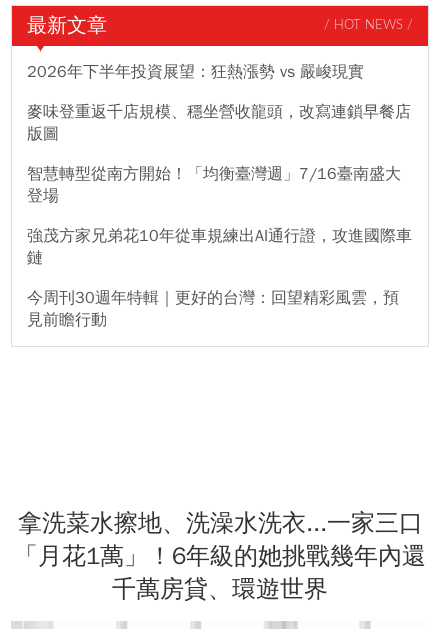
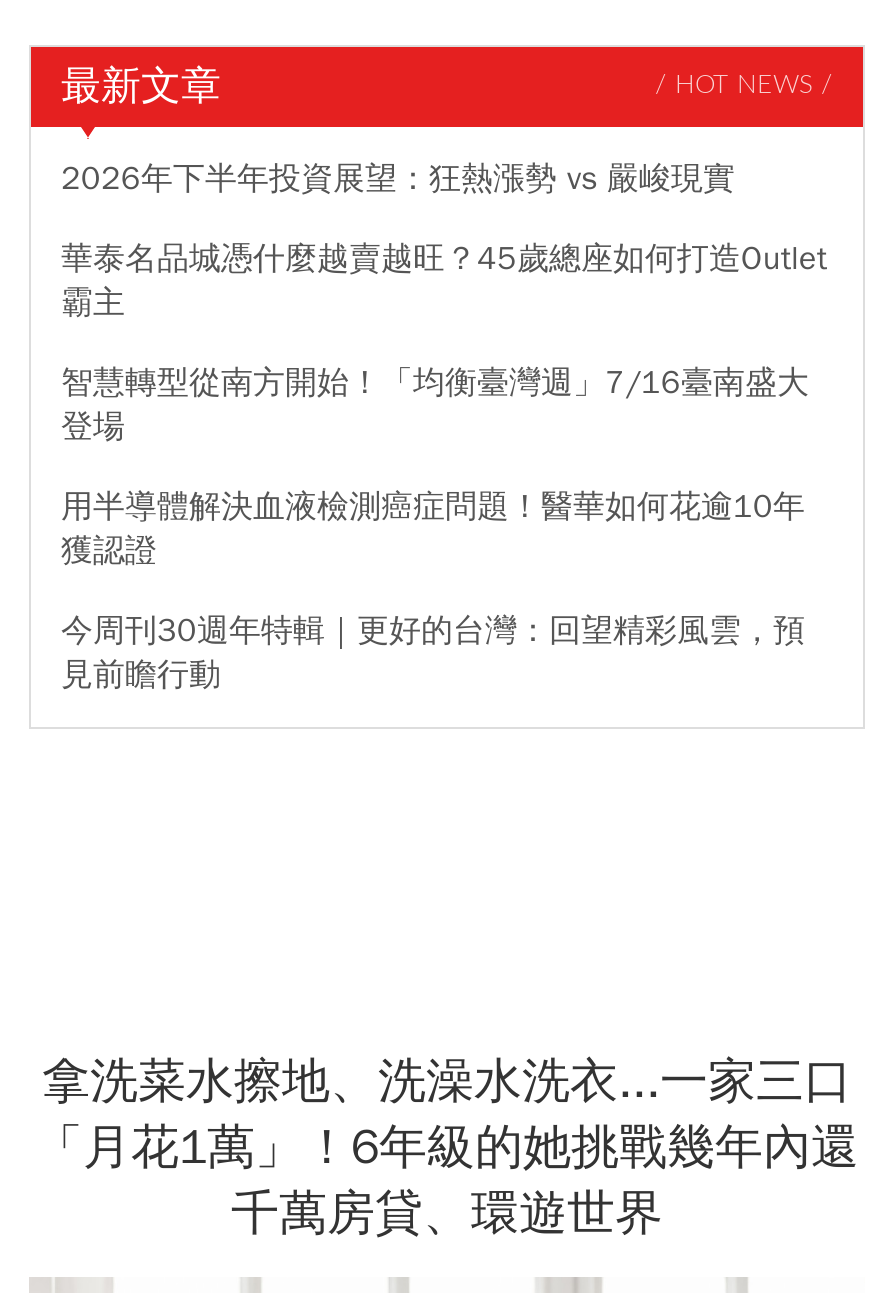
[27,102,411,144] 麥味登重返千店規模、穩坐營收龍頭，改寫連鎖早餐店 | 版圖 -> [61,239,827,323] 華泰名品城憑什麼越賣越旺？45歲總座如何打造Outlet | 霸主
[27,226,412,268] 強茂方家兄弟花10年從車規練出AI通行證，攻進國際車 | 鏈 -> [61,487,805,571] 用半導體解決血液檢測癌症問題！醫華如何花逾10年 | 獲認證

